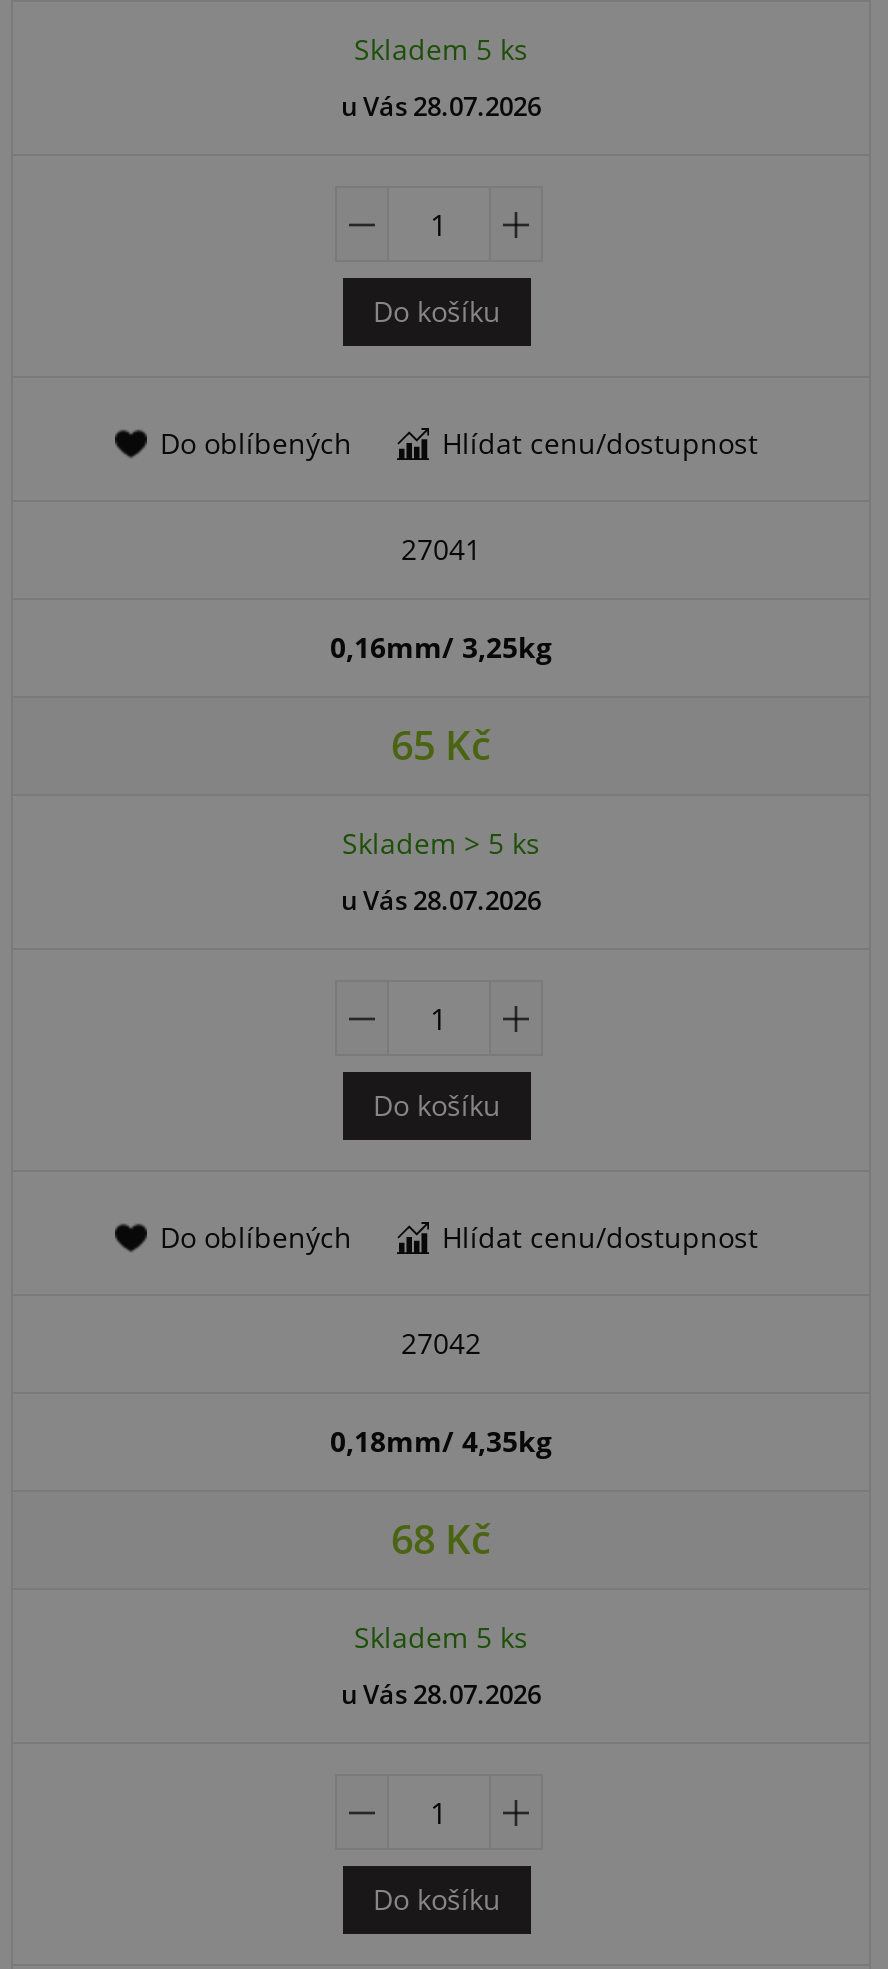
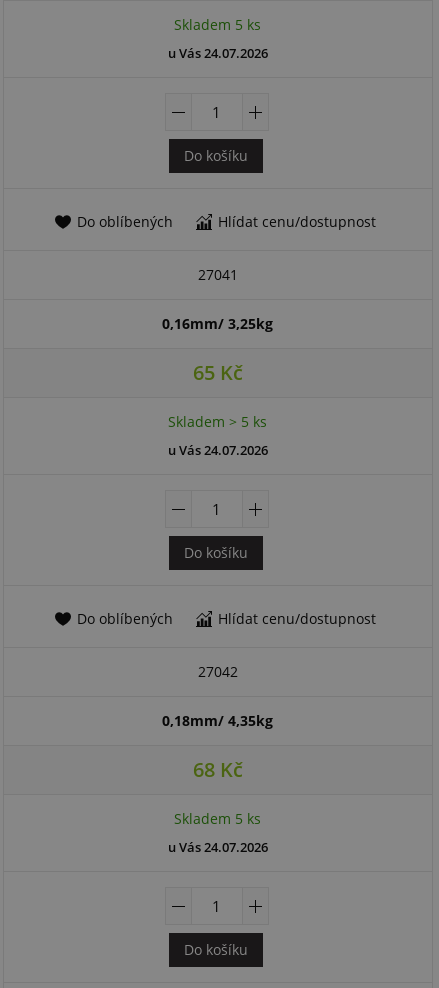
[341,88,541,124] u Vás 28.07.2026 -> [168,44,268,62] u Vás 24.07.2026
[341,882,541,918] u Vás 28.07.2026 -> [168,441,268,459] u Vás 24.07.2026
[341,1676,541,1712] u Vás 28.07.2026 -> [168,838,268,856] u Vás 24.07.2026

